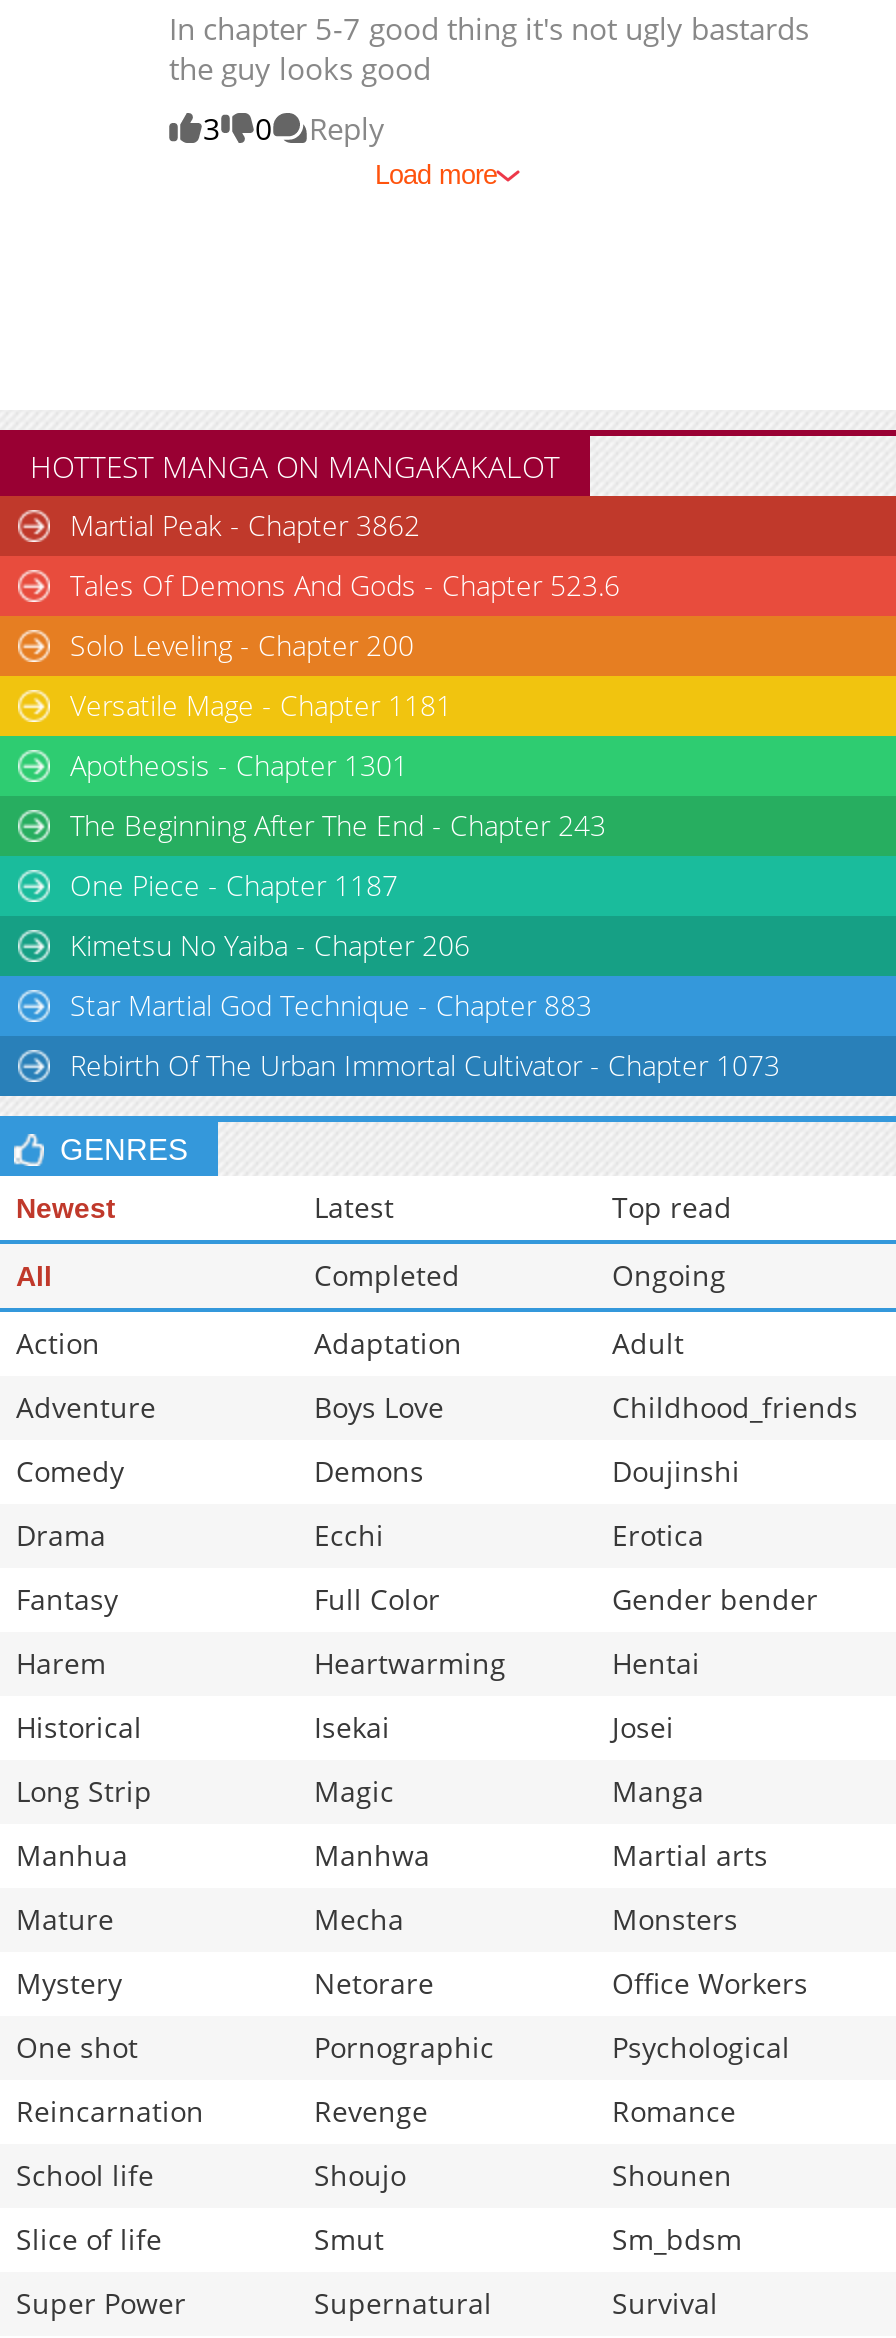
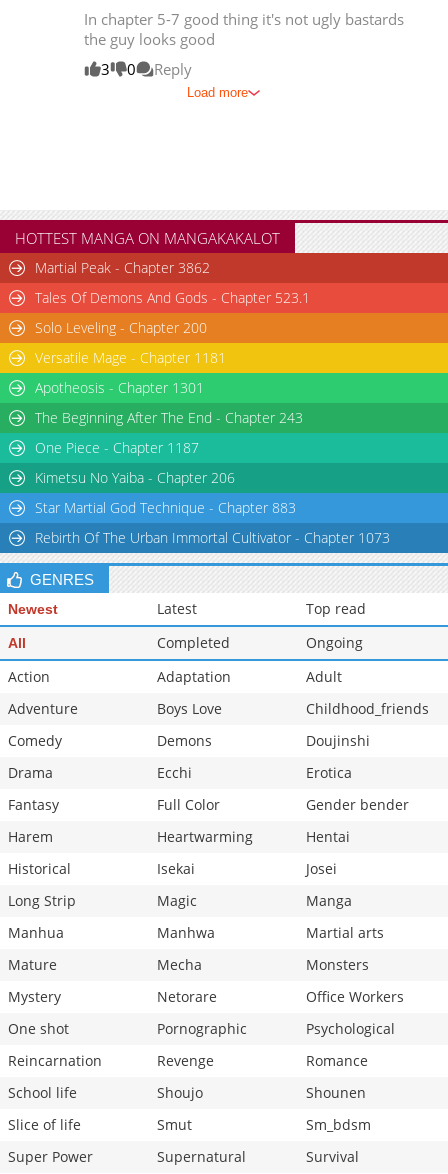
[70,567,620,605] Tales Of Demons And Gods - Chapter 523.6 -> [35,288,310,307] Tales Of Demons And Gods - Chapter 523.1

